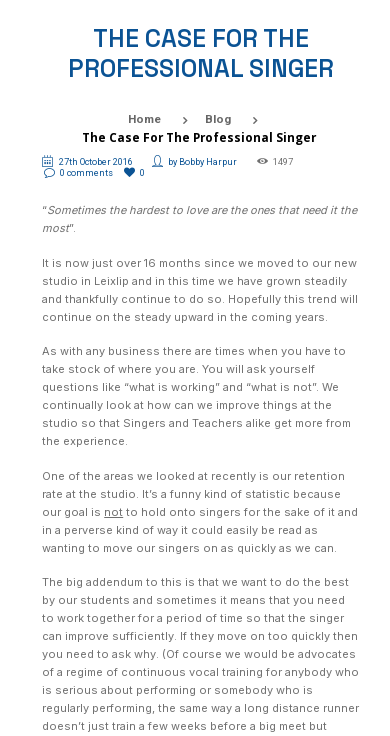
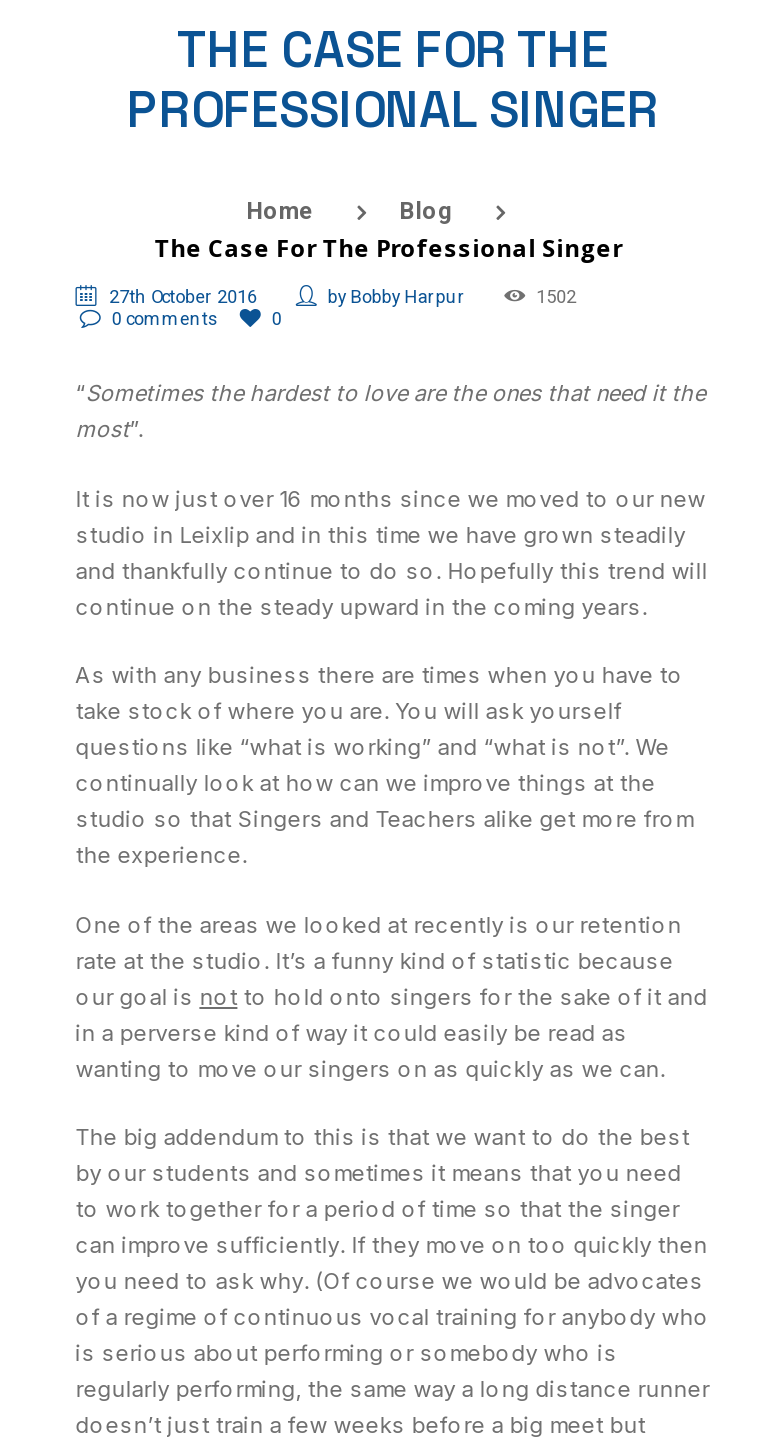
[273,157,293,167] 1497 -> [536,287,576,307] 1502

